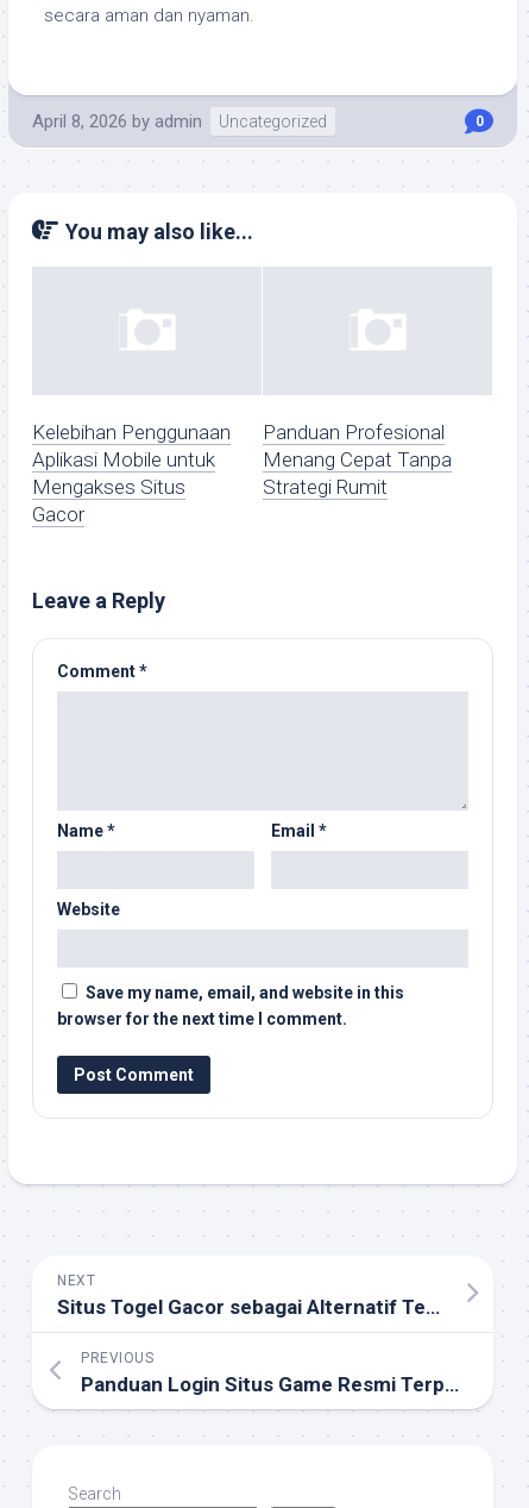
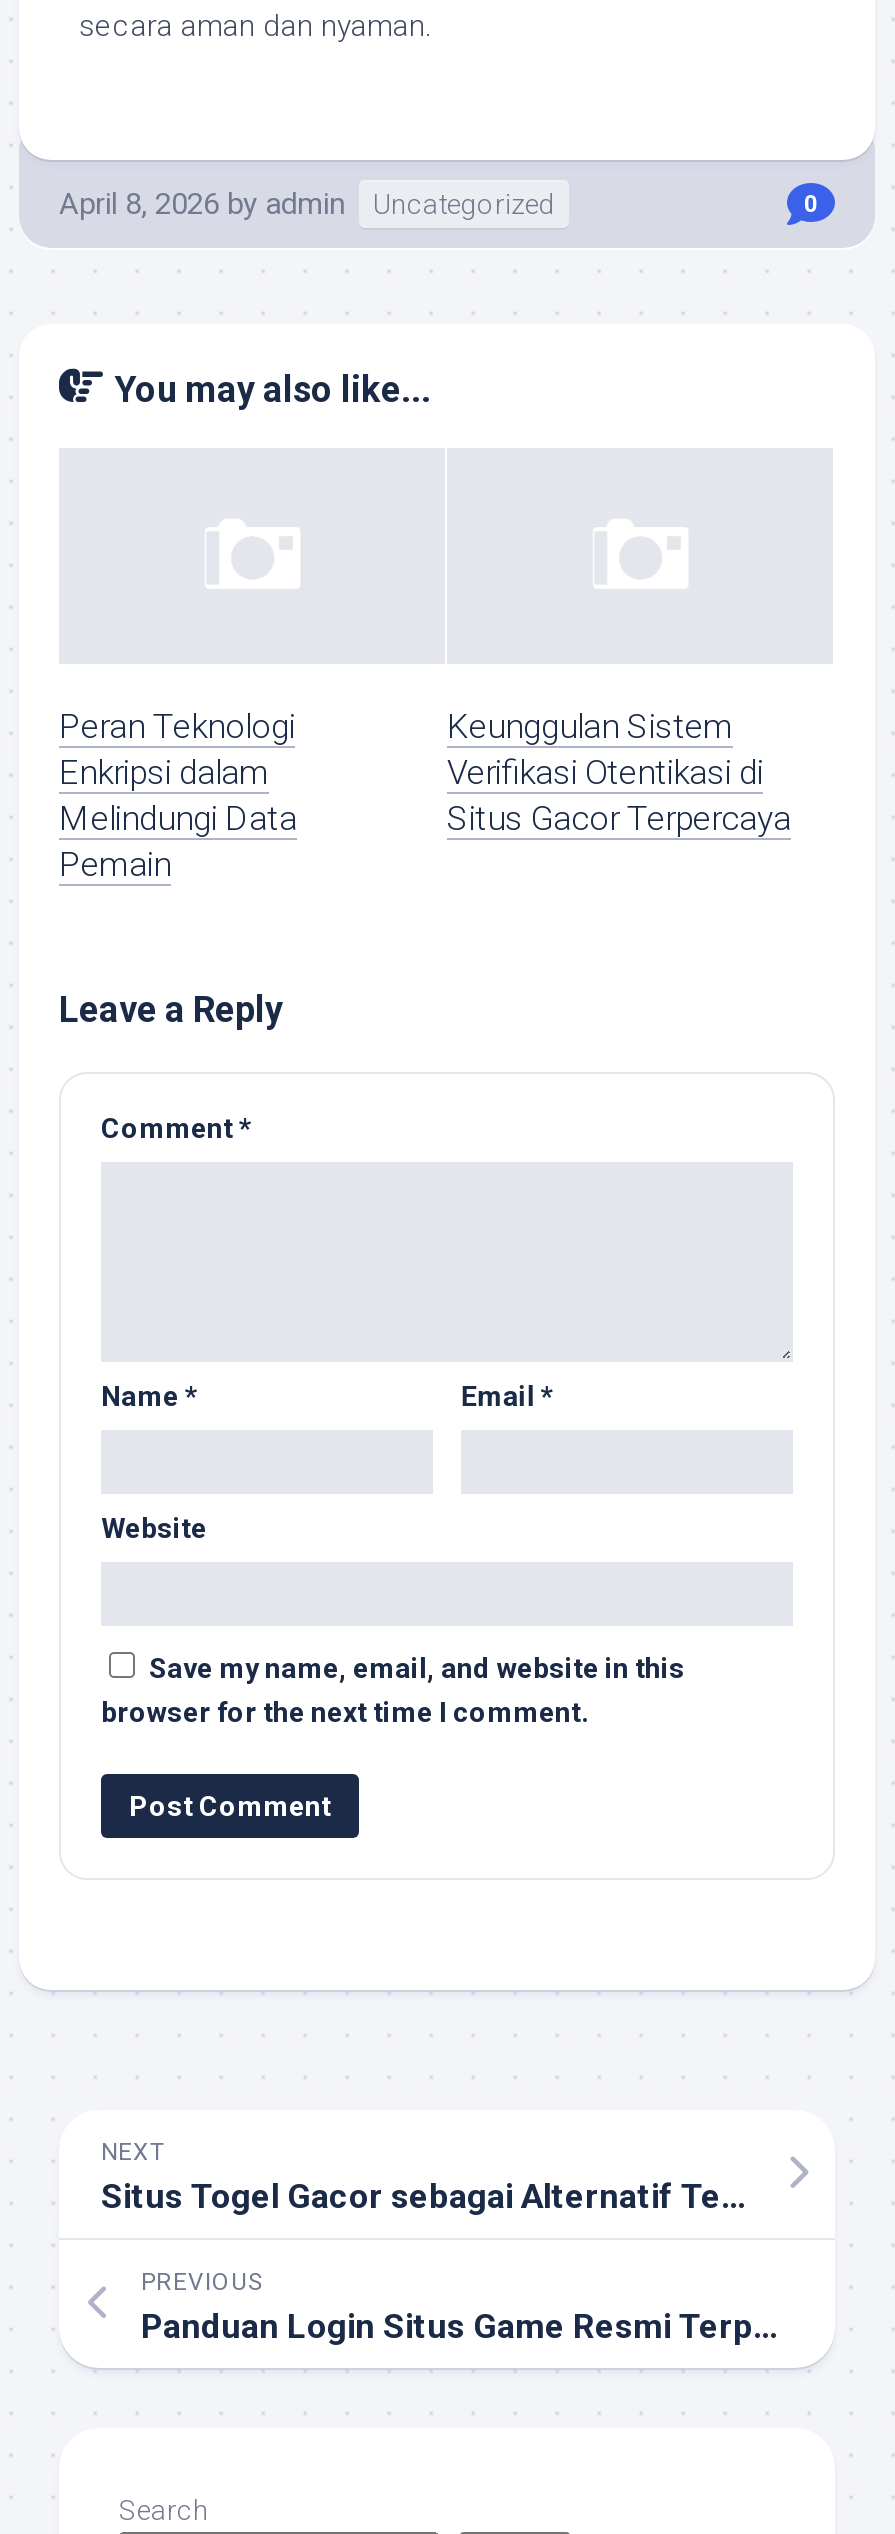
[32,421,231,527] Kelebihan Penggunaan | Aplikasi Mobile untuk | Mengakses Situs | Gacor -> [59,707,297,885] Peran Teknologi | Enkripsi dalam | Melindungi Data | Pemain
[263,421,452,499] Panduan Profesional | Menang Cepat Tanpa | Strategi Rumit -> [447,707,791,839] Keunggulan Sistem | Verifikasi Otentikasi di | Situs Gacor Terpercaya

